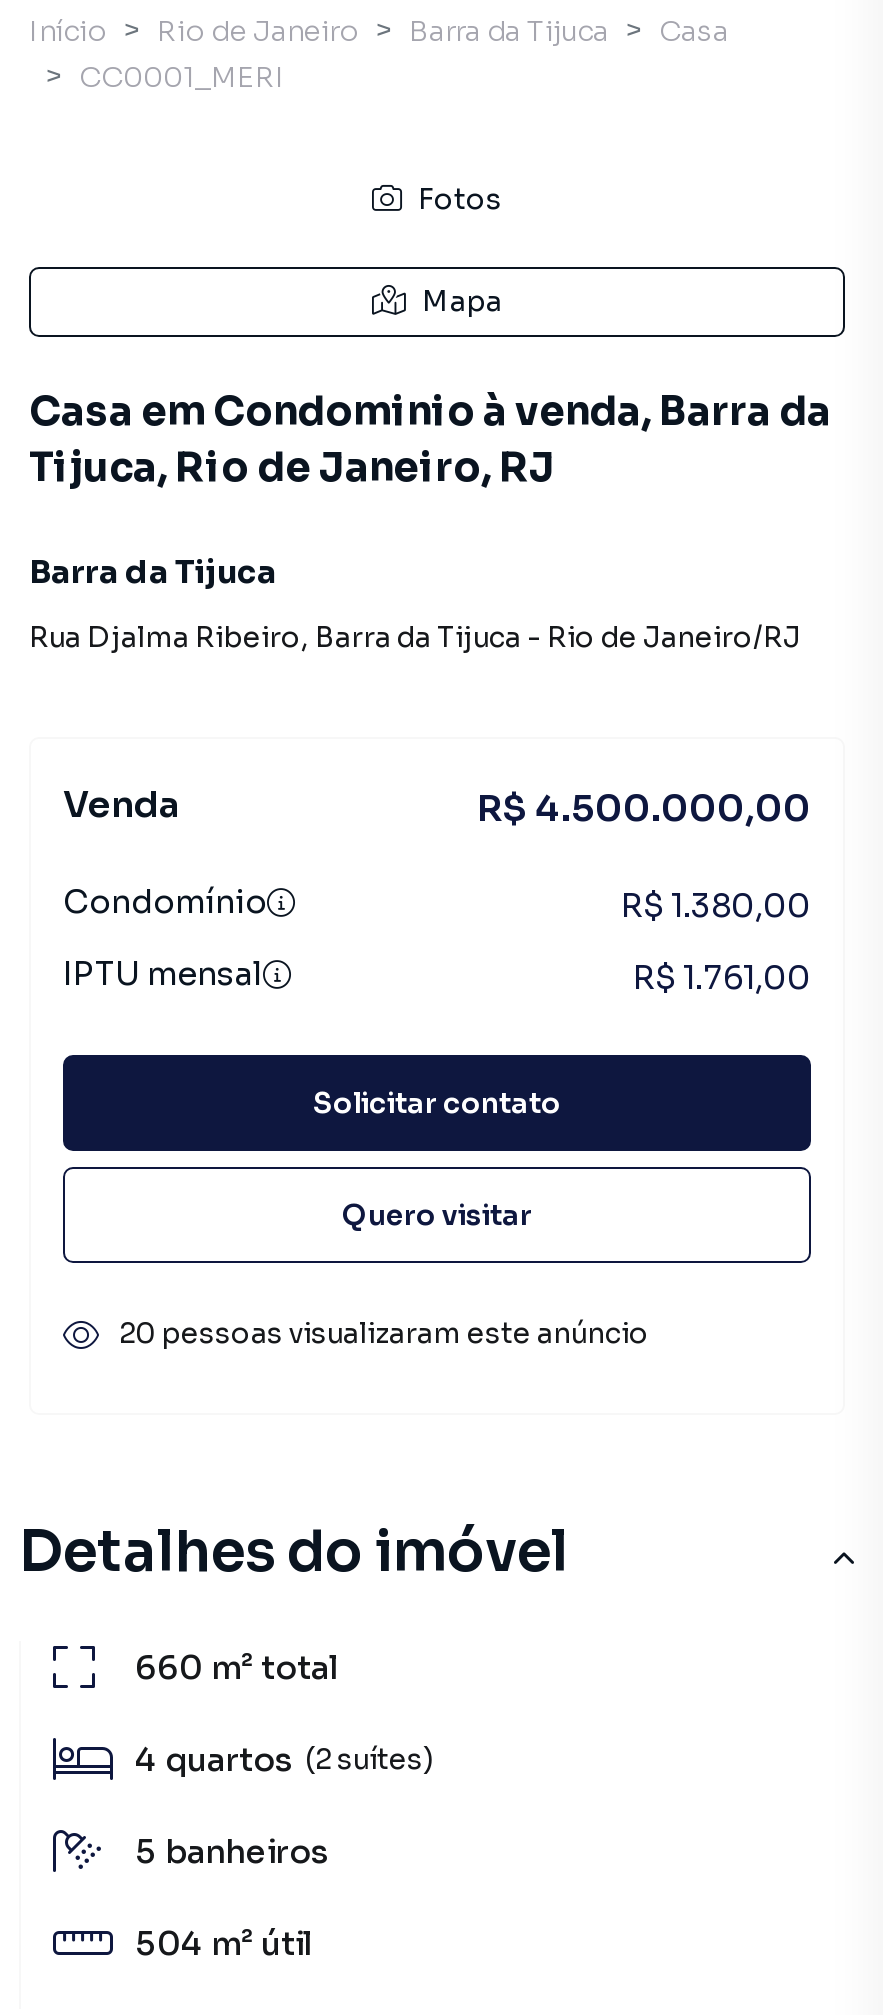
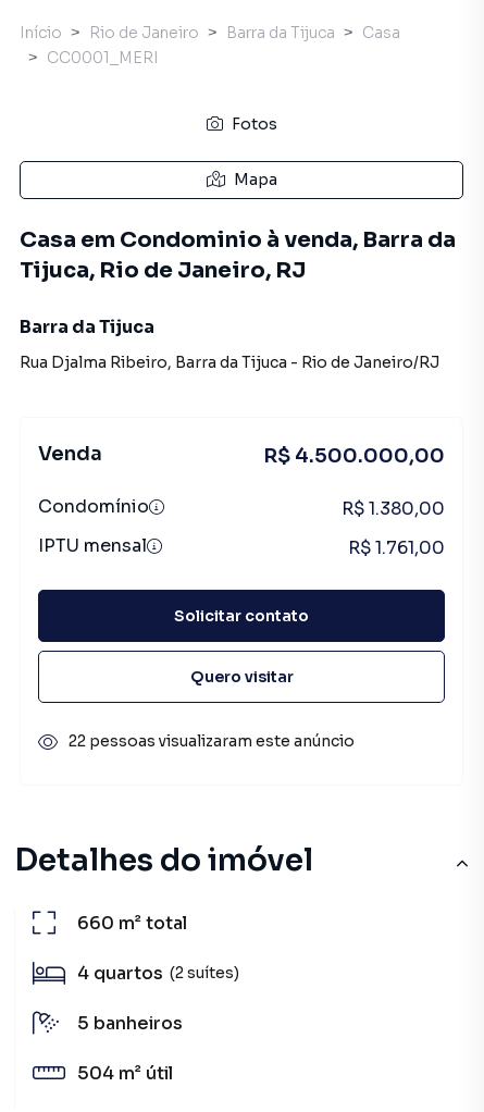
[119,1315,649,1351] 20 pessoas visualizaram este anúncio -> [69,731,355,751] 22 pessoas visualizaram este anúncio

